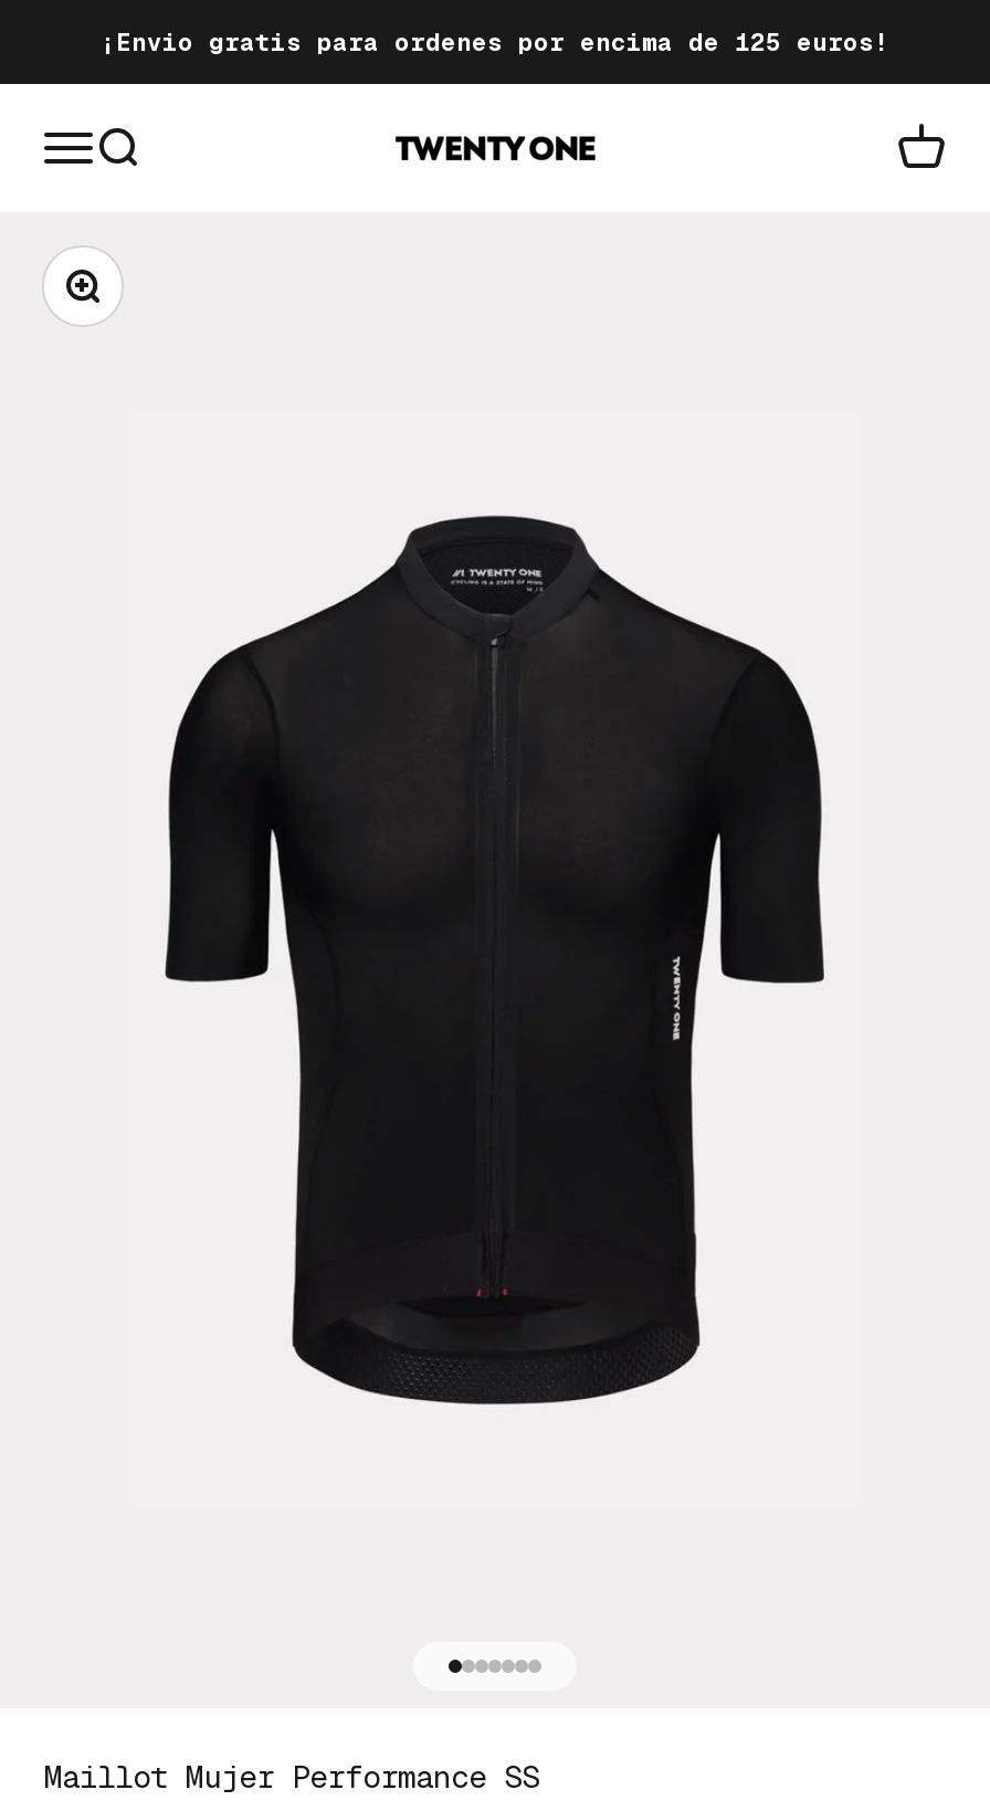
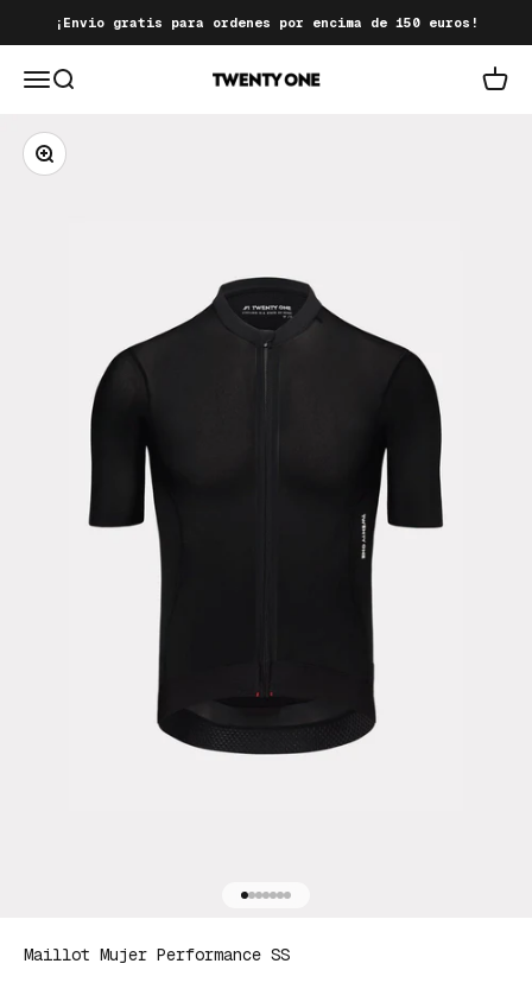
[101,27,889,57] ¡Envio gratis para ordenes por encima de 125 euros! -> [54,14,478,31] ¡Envio gratis para ordenes por encima de 150 euros!

